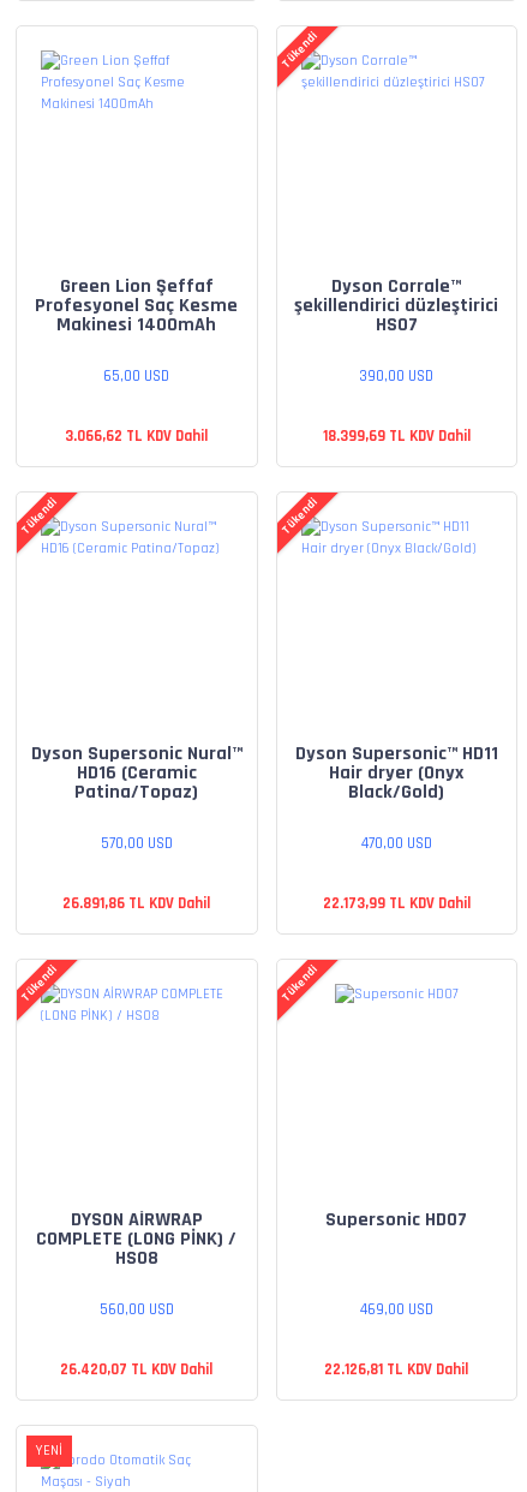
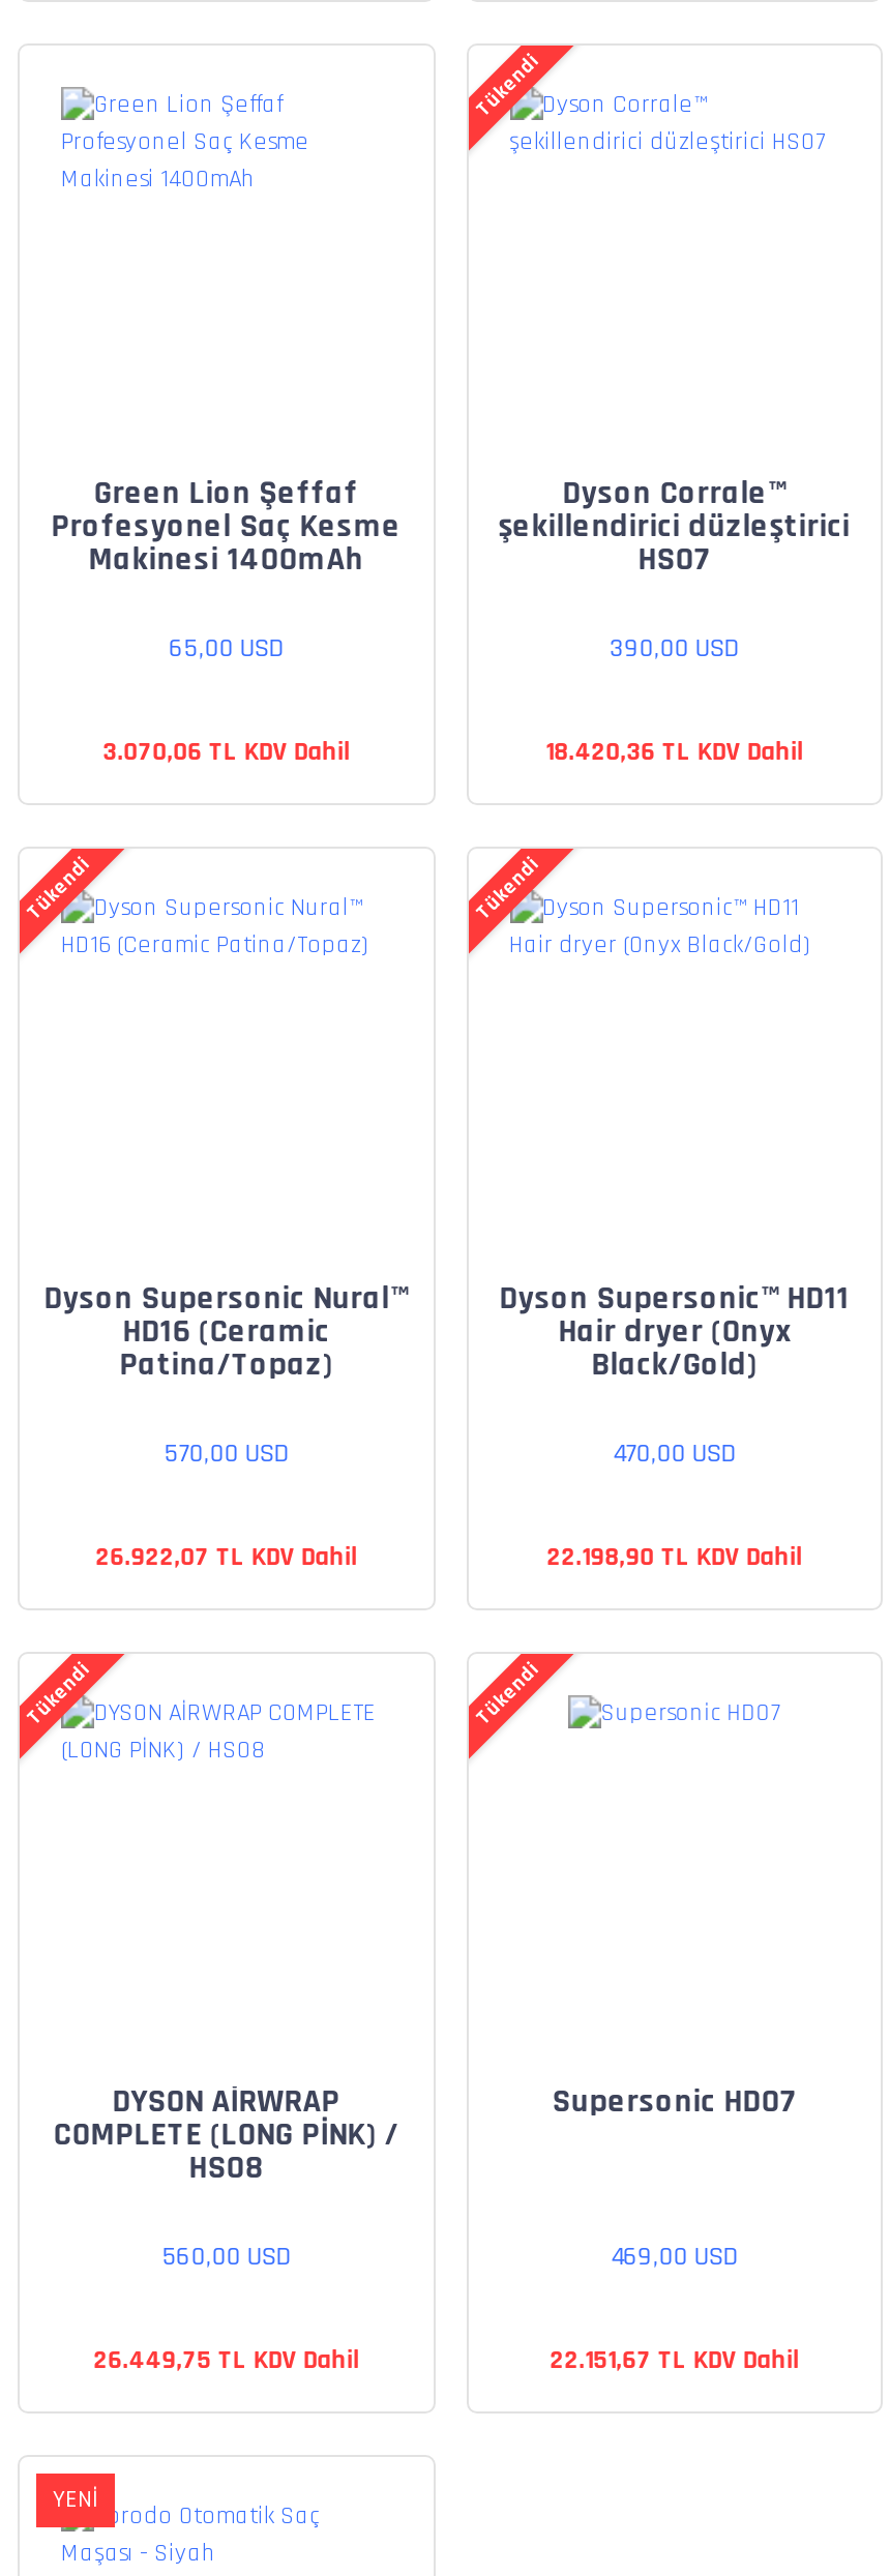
[65,426,208,446] 3.066,62 TL KDV Dahil -> [103,735,349,768] 3.070,06 TL KDV Dahil
[323,426,470,446] 18.399,69 TL KDV Dahil -> [546,735,802,768] 18.420,36 TL KDV Dahil
[63,893,210,912] 26.891,86 TL KDV Dahil -> [96,1539,357,1572] 26.922,07 TL KDV Dahil
[323,893,470,912] 22.173,99 TL KDV Dahil -> [547,1539,802,1572] 22.198,90 TL KDV Dahil
[60,1360,213,1379] 26.420,07 TL KDV Dahil -> [94,2343,359,2376] 26.449,75 TL KDV Dahil
[324,1360,468,1379] 22.126,81 TL KDV Dahil -> [550,2343,798,2376] 22.151,67 TL KDV Dahil

